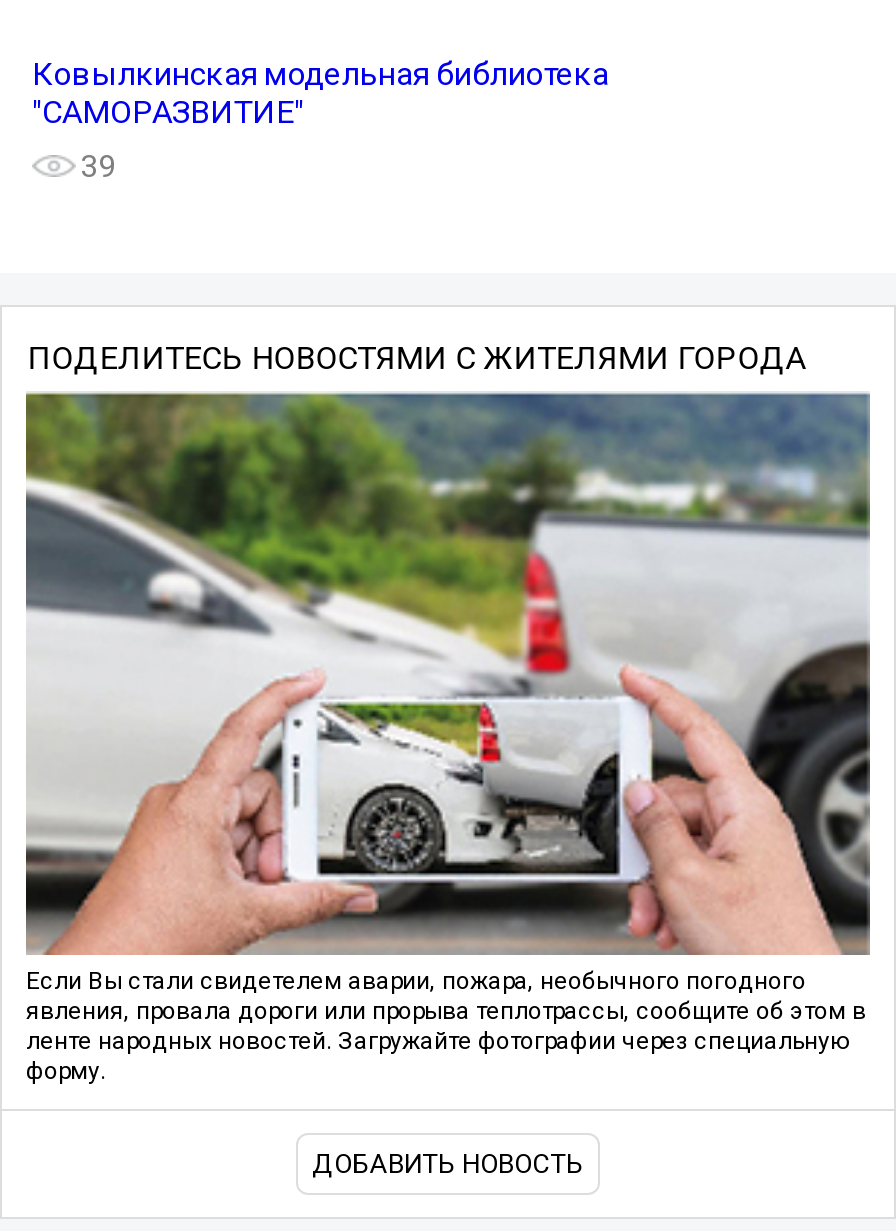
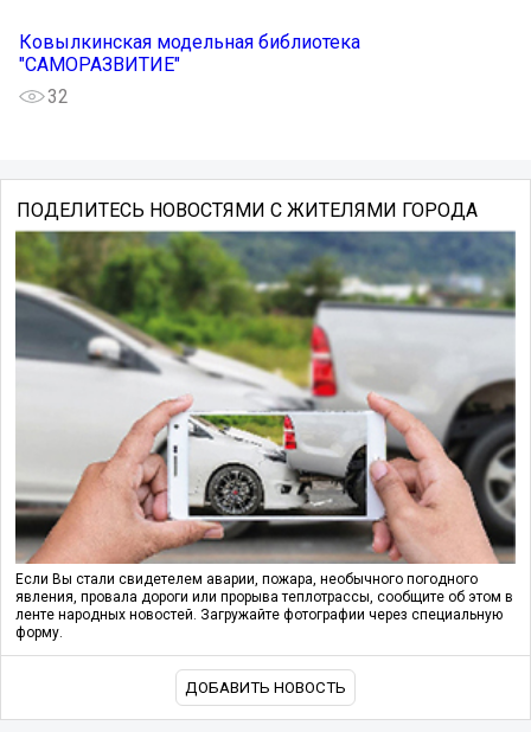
[80,148,116,186] 39 -> [47,86,69,108] 32

